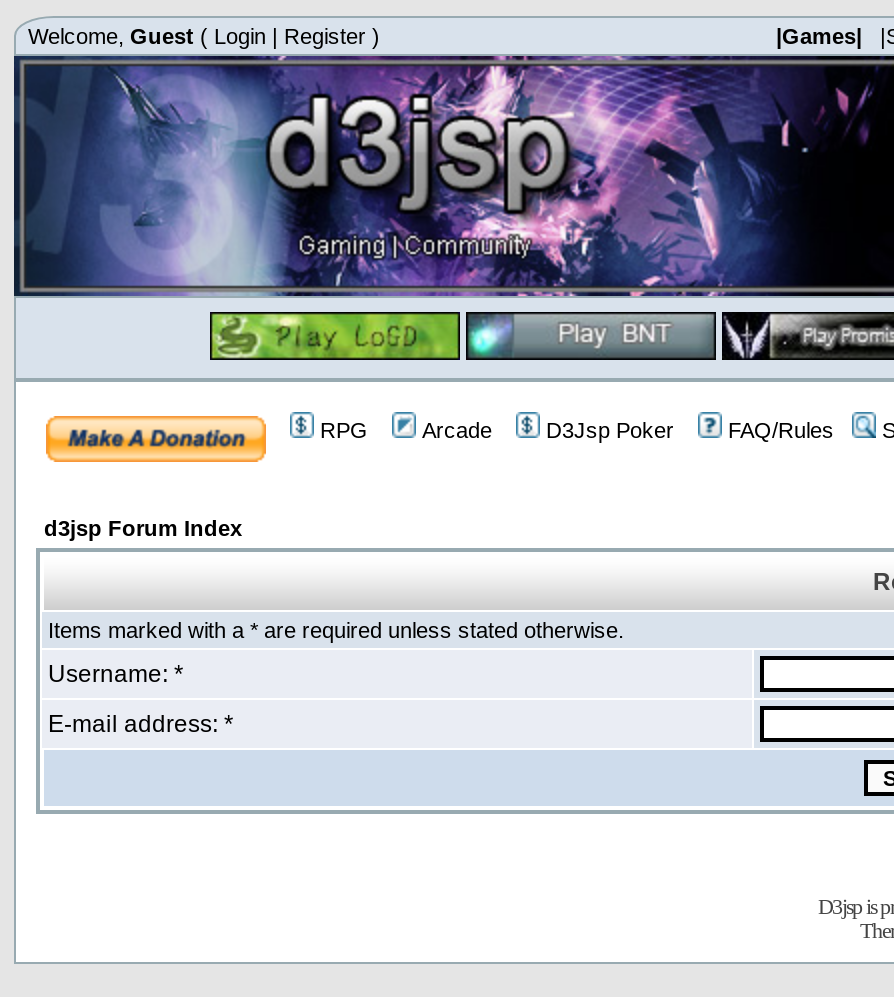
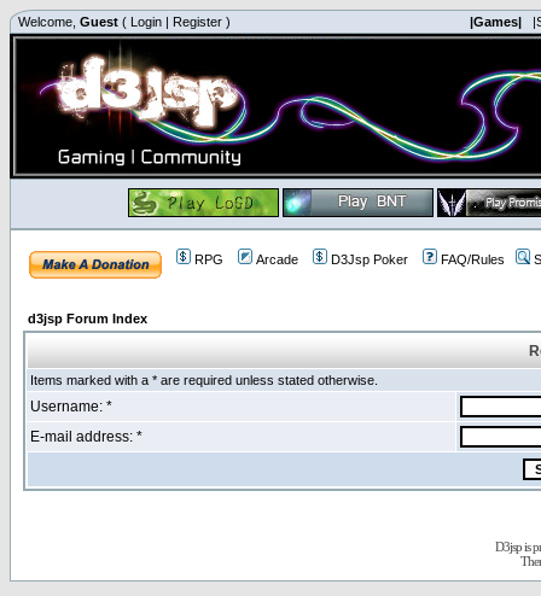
[14,54,888,298] [image] -> [10,33,537,180] [image]

